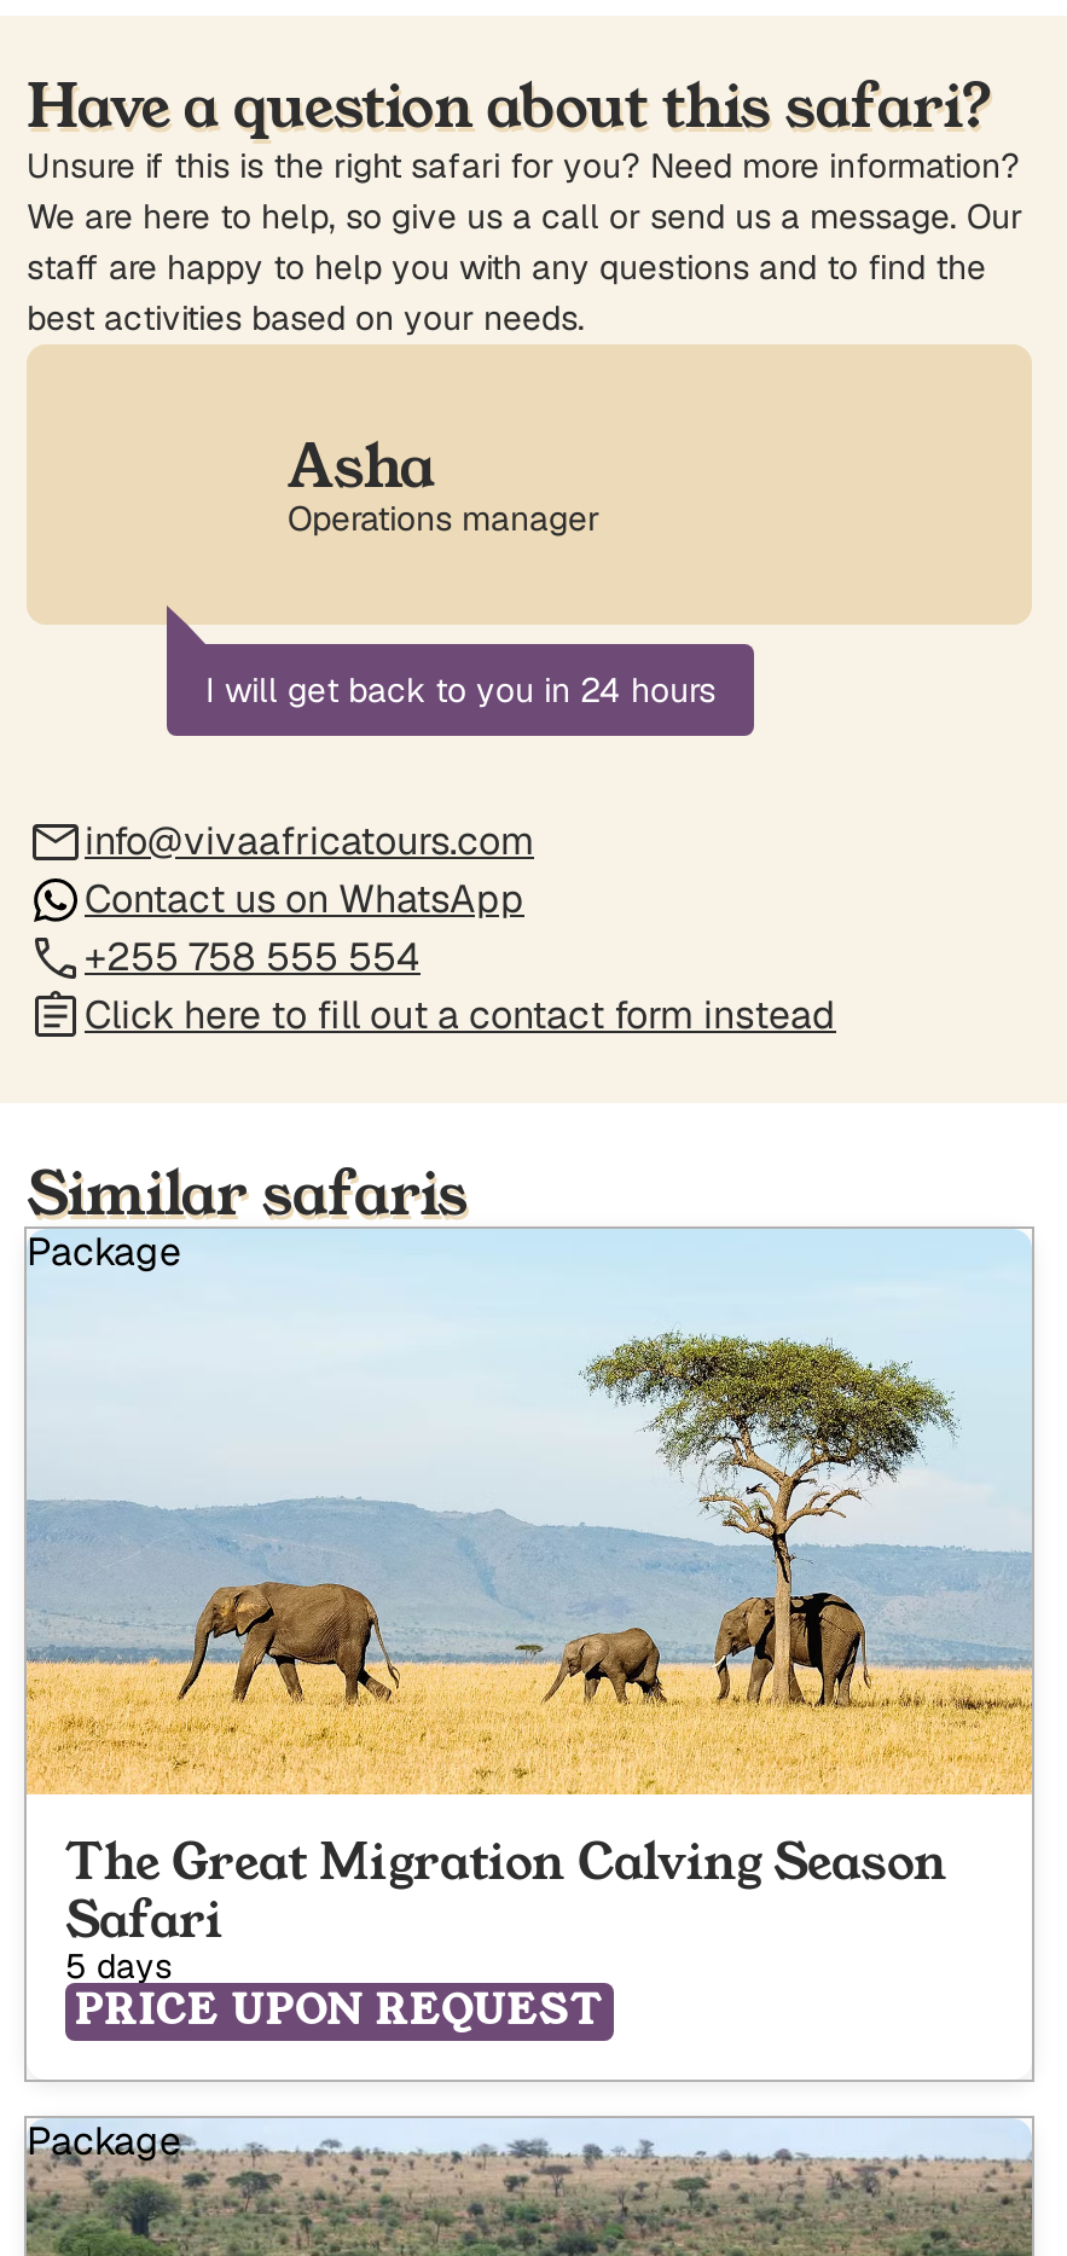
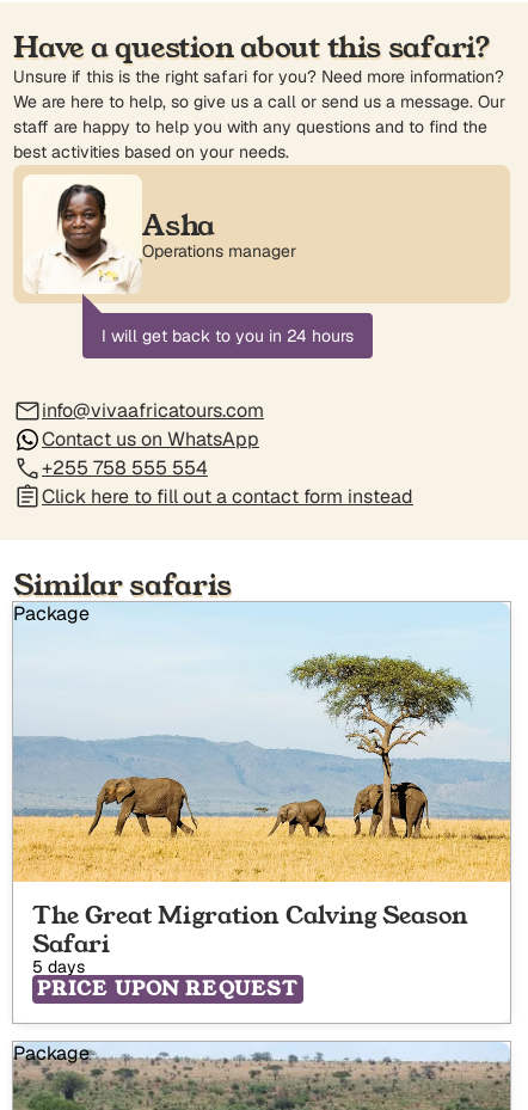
none -> [23,174,142,294] [image]

